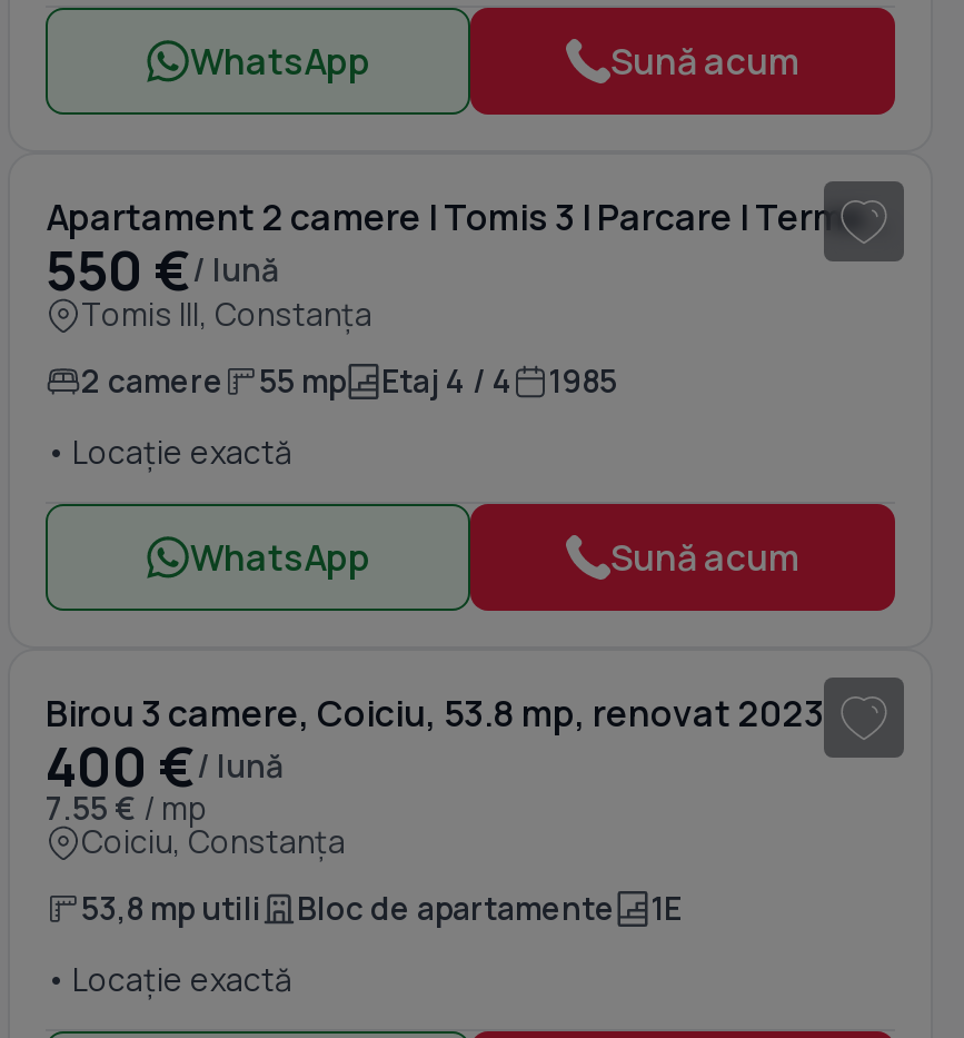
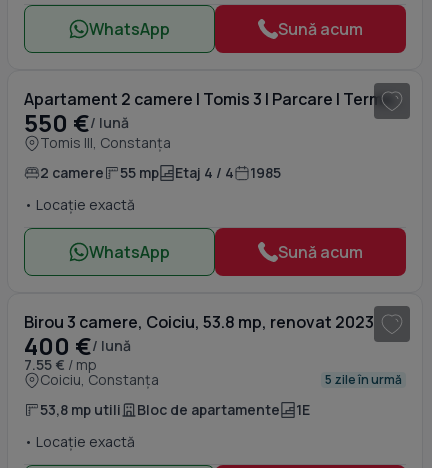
none -> [325,371,402,388] 5 zile în urmă

